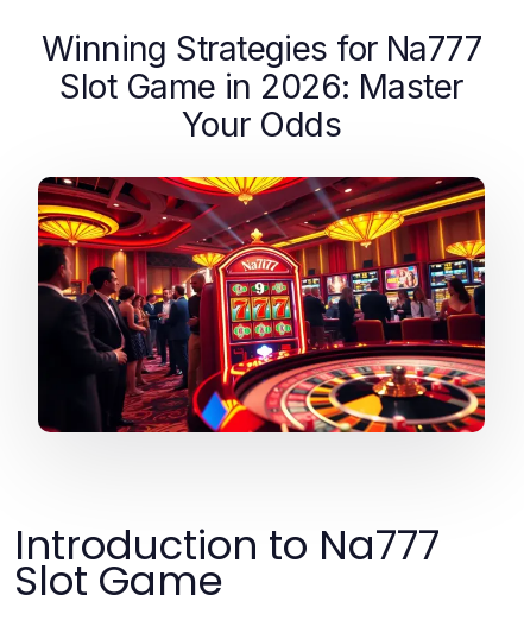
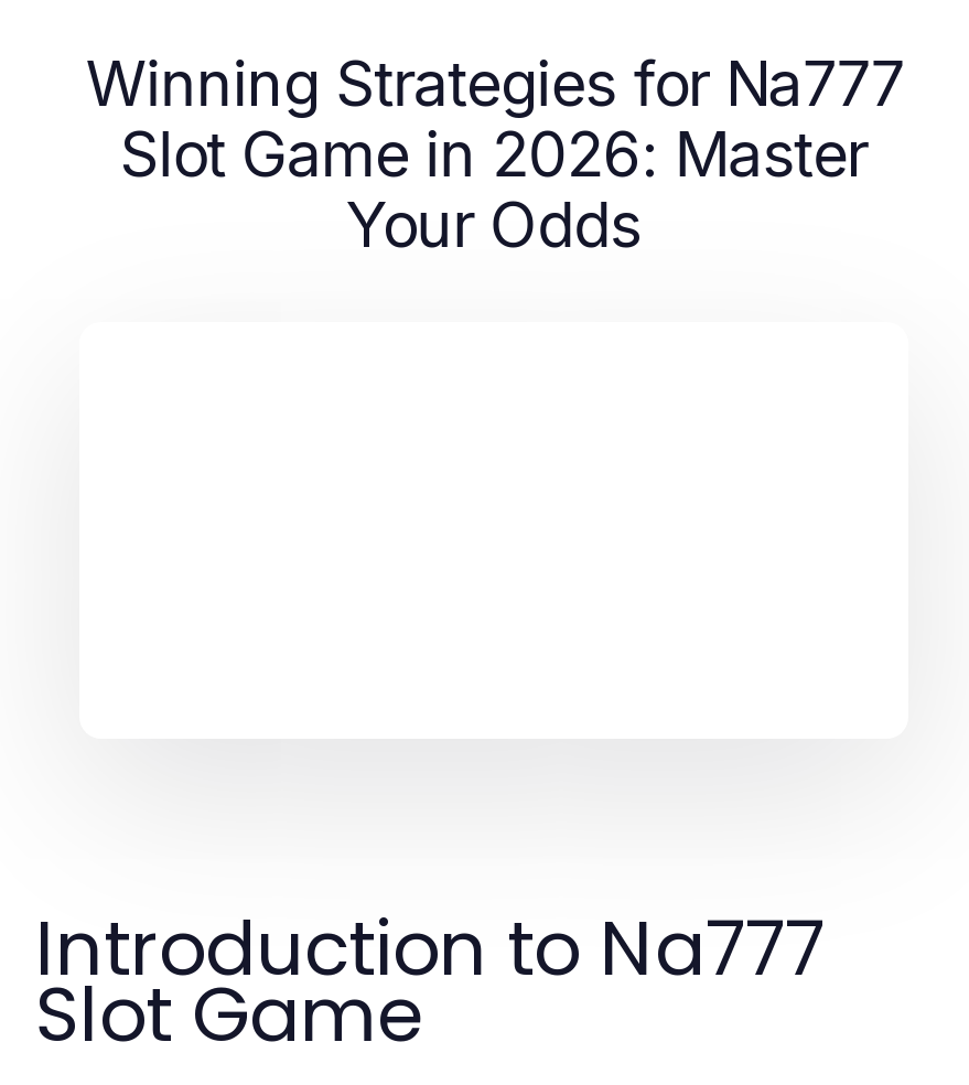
[37,176,486,434] [image] -> none

